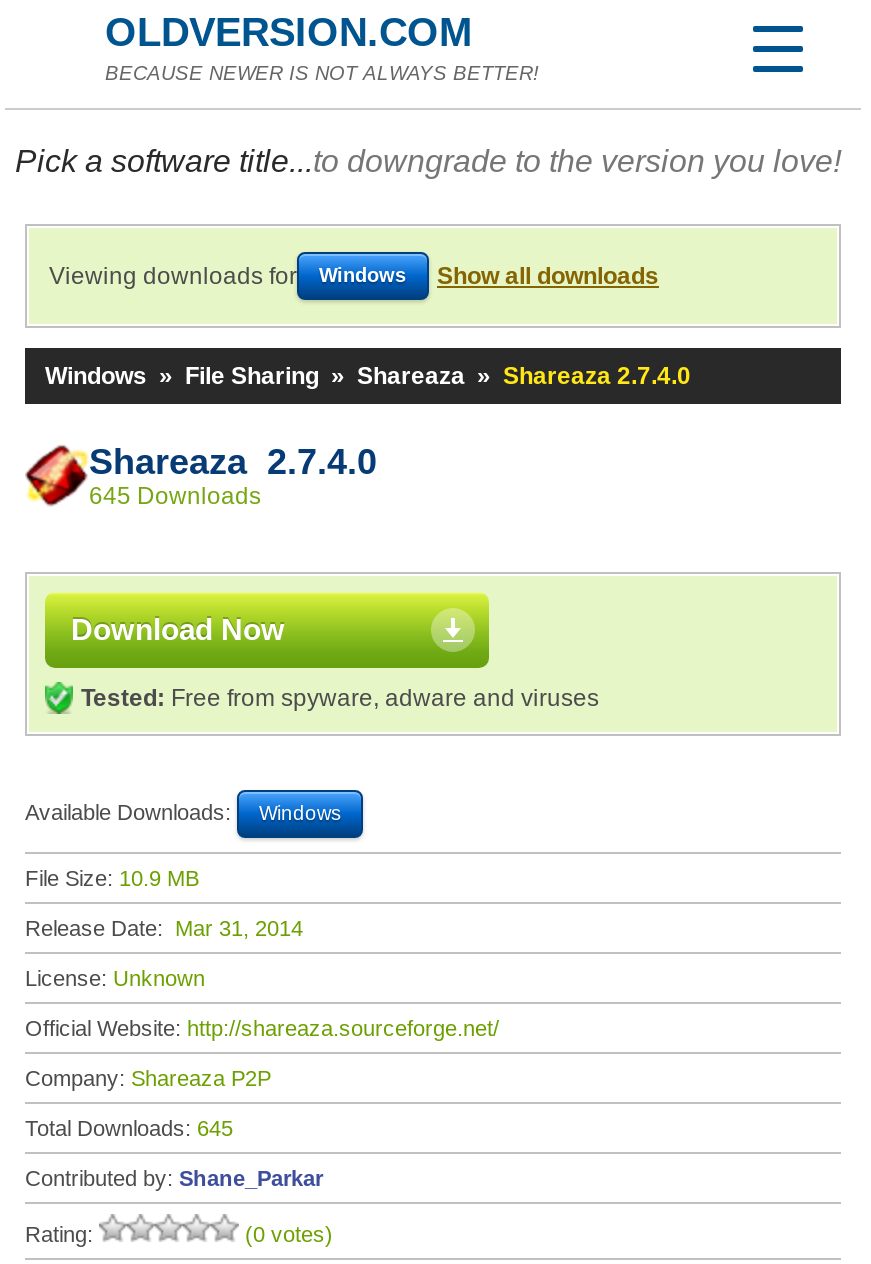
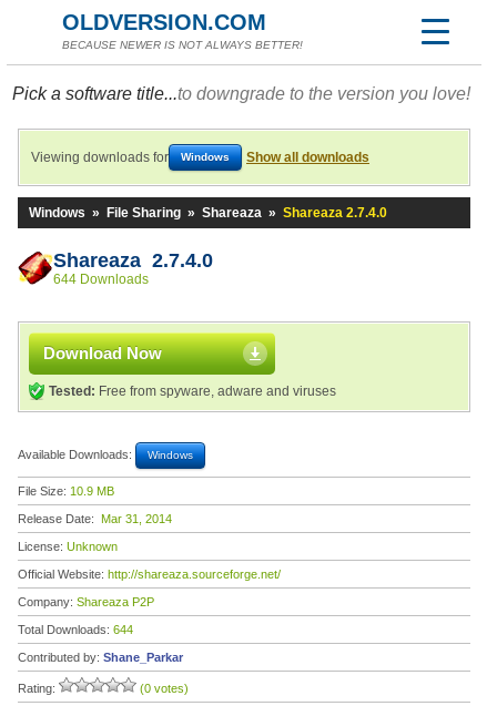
[89,482,261,510] 645 Downloads -> [53,272,149,287] 644 Downloads
[25,1116,233,1140] Total Downloads: 645 -> [18,623,133,636] Total Downloads: 644

